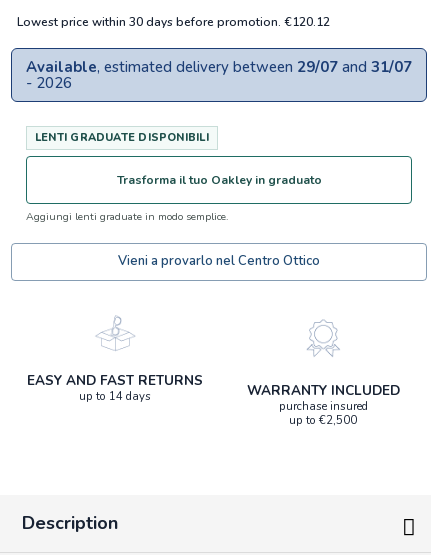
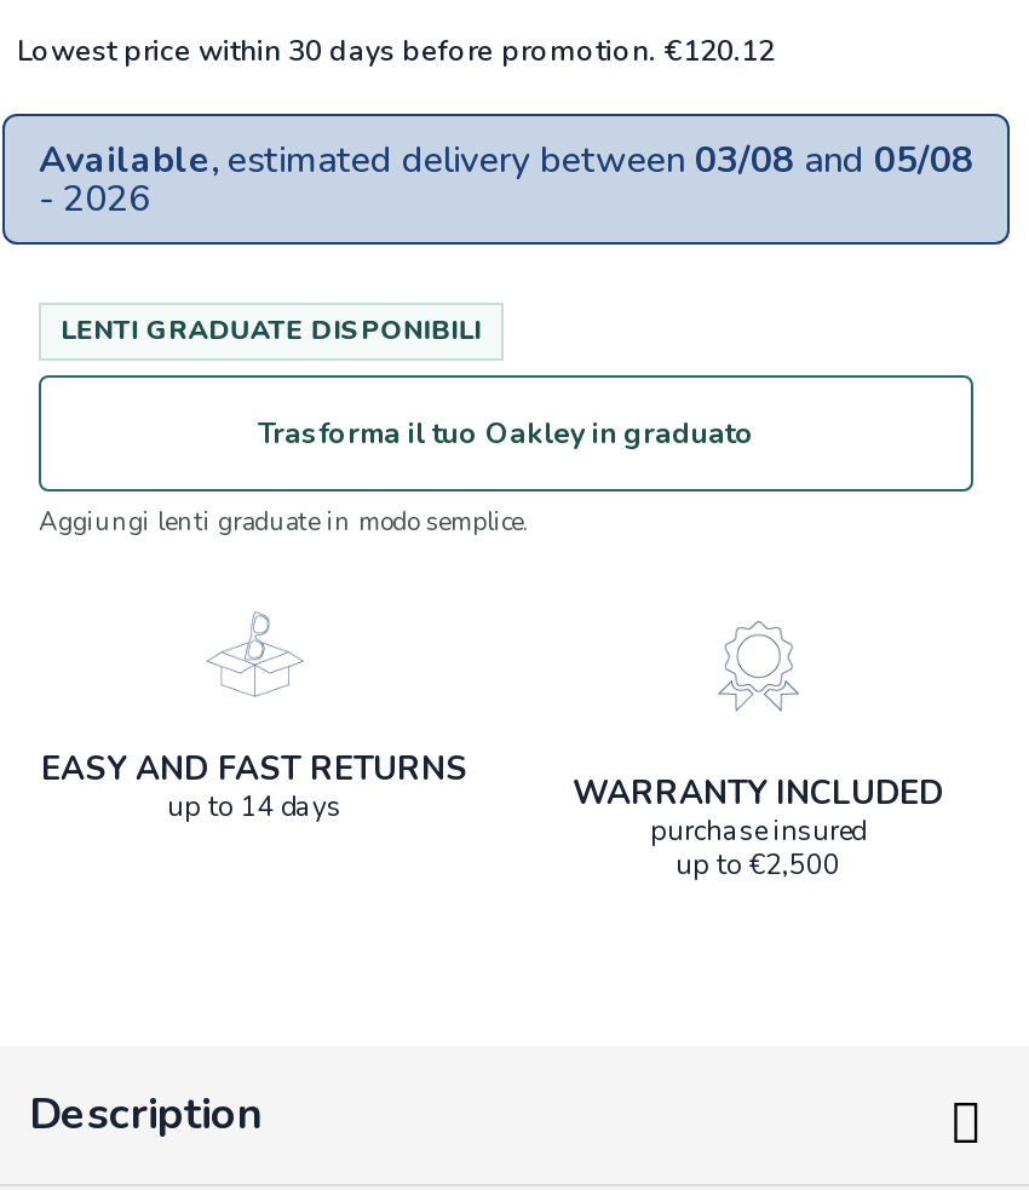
[26,57,412,77] Available, estimated delivery between 29/07 and 31/07 -> [39,136,973,184] Available, estimated delivery between 03/08 and 05/08
[118,252,320,270] Vieni a provarlo nel Centro Ottico -> none

